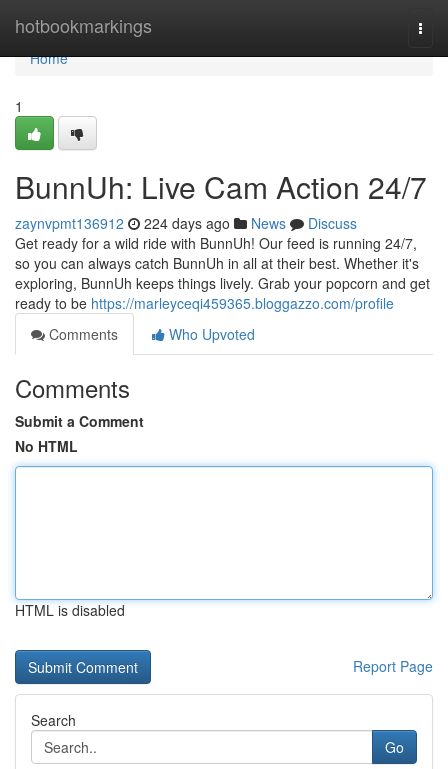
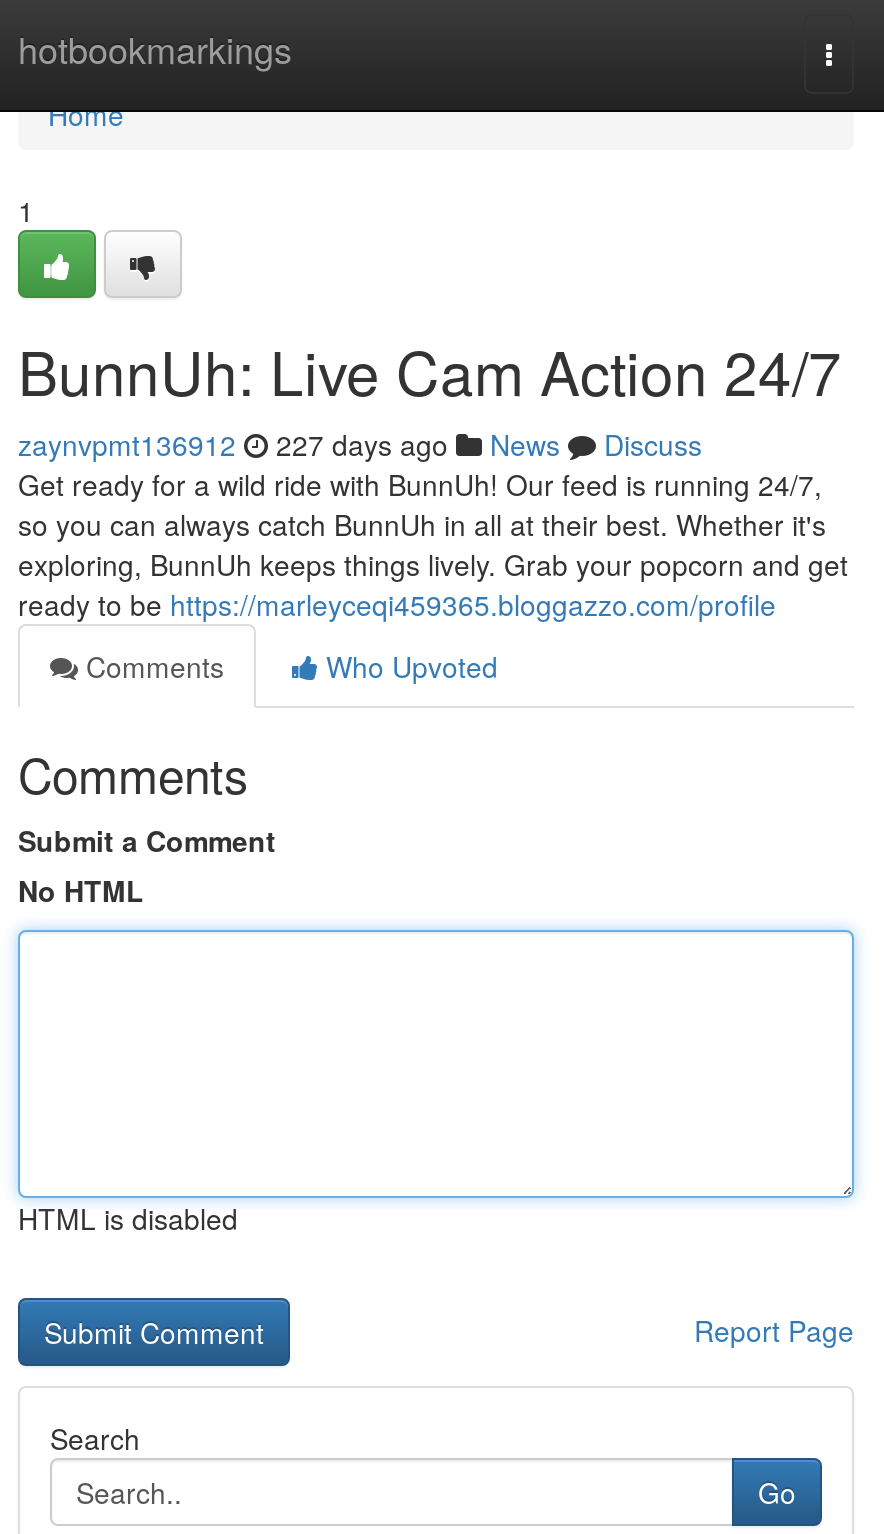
[15,213,357,233] zaynvpmt136912 224 days ago News Discuss -> [18,424,702,464] zaynvpmt136912 227 days ago News Discuss

